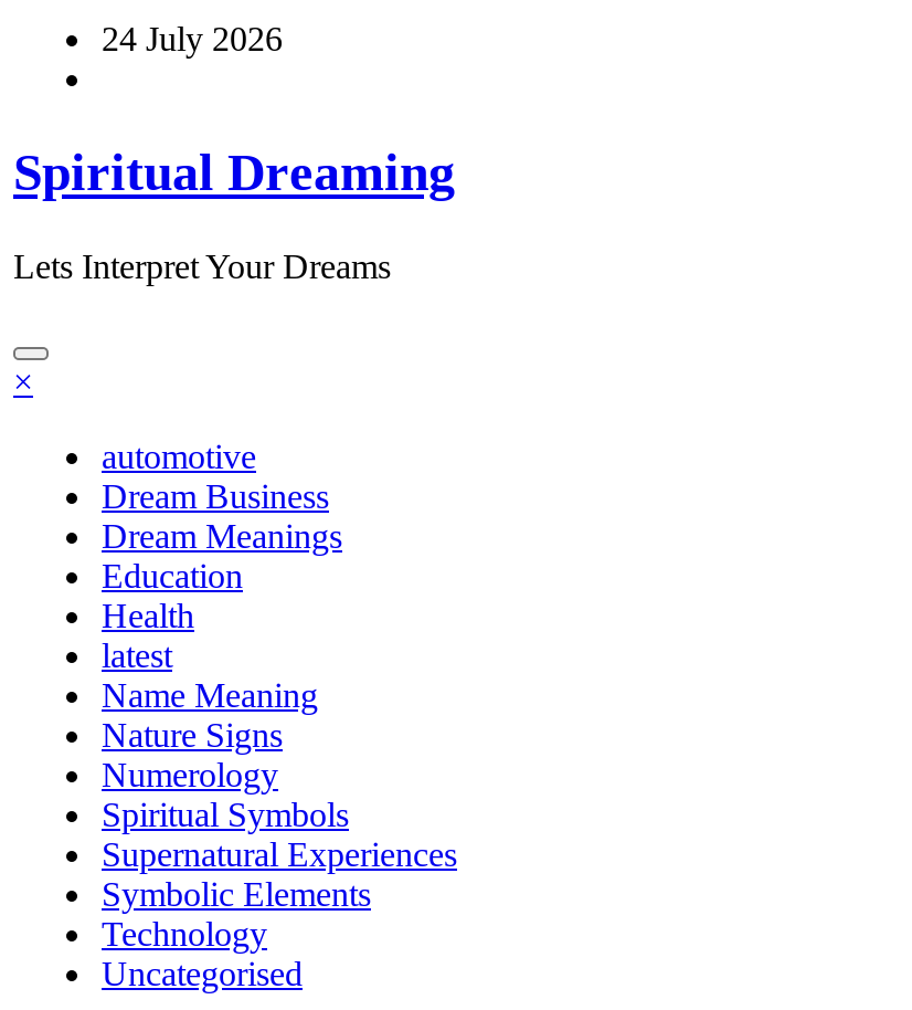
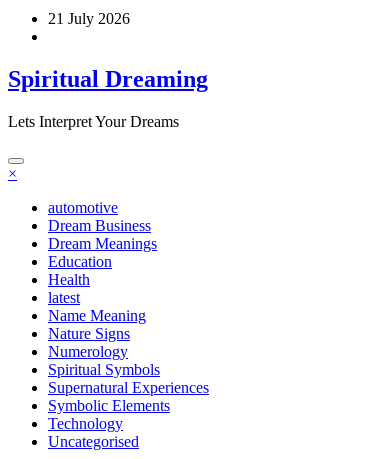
[102,20,283,57] 24 July 2026 -> [48,10,130,27] 21 July 2026

